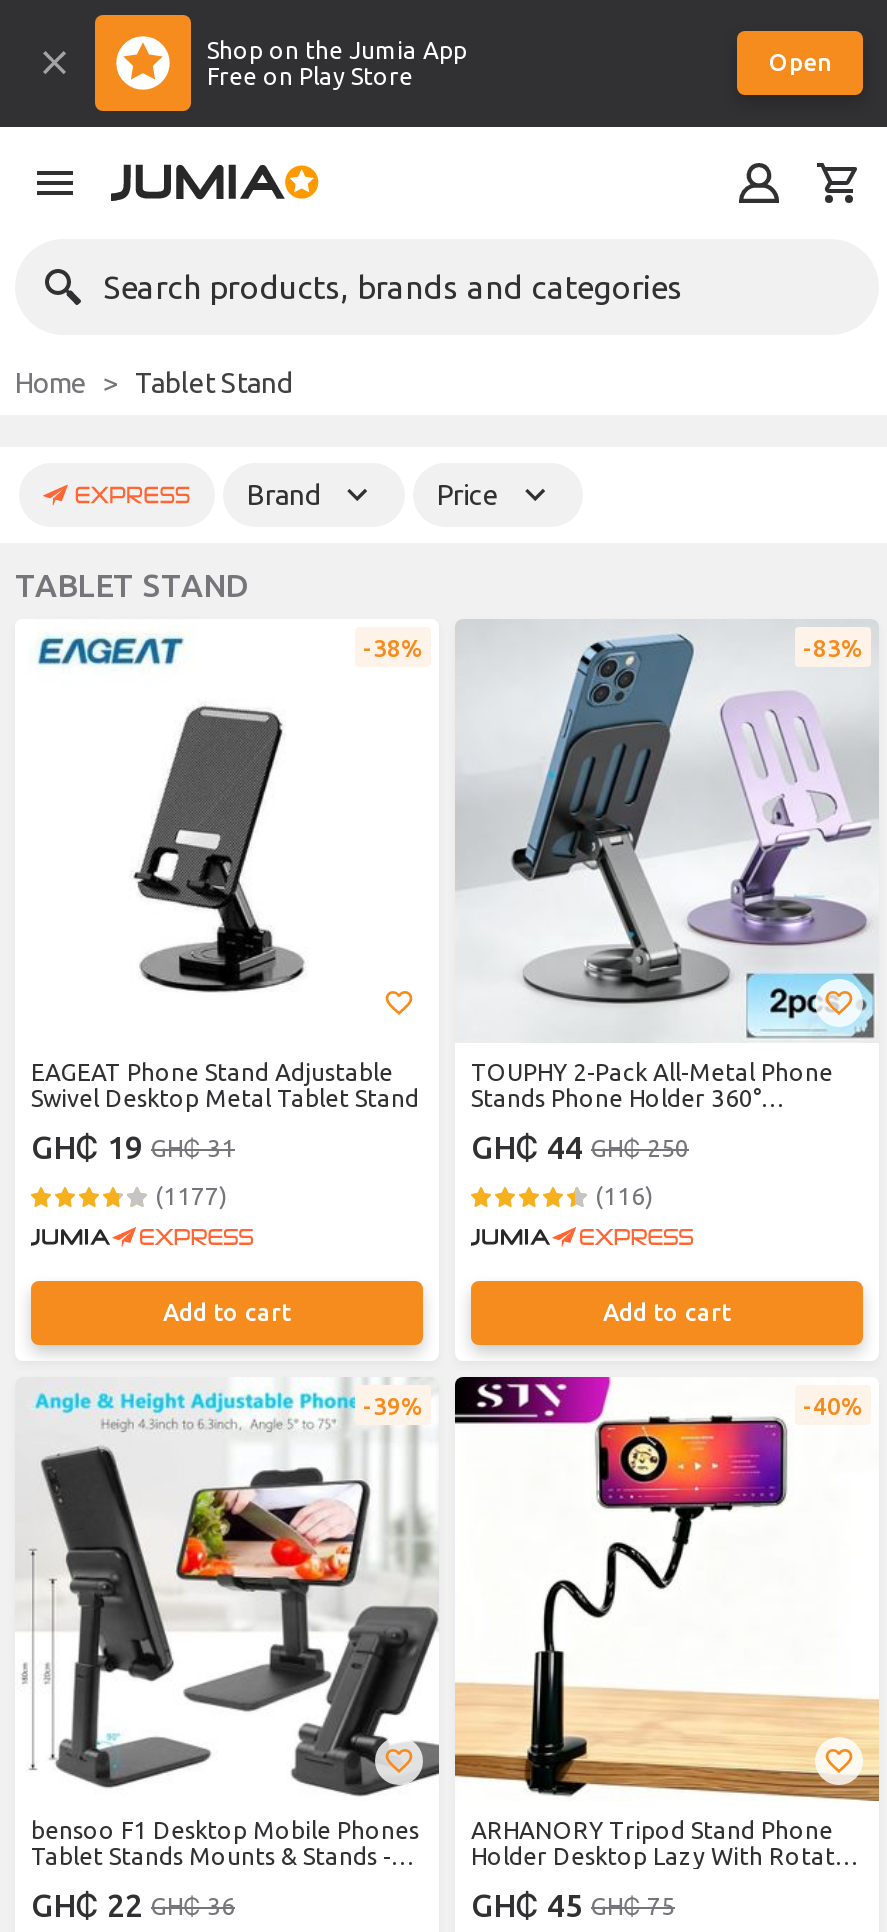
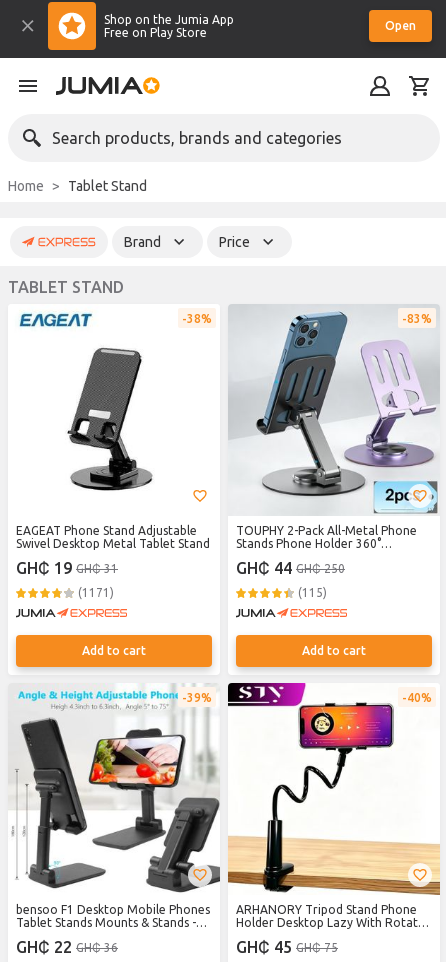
[155,1183,227,1209] (1177) -> [78,586,114,599] (1171)
[595,1183,653,1209] (116) -> [298,586,327,599] (115)

